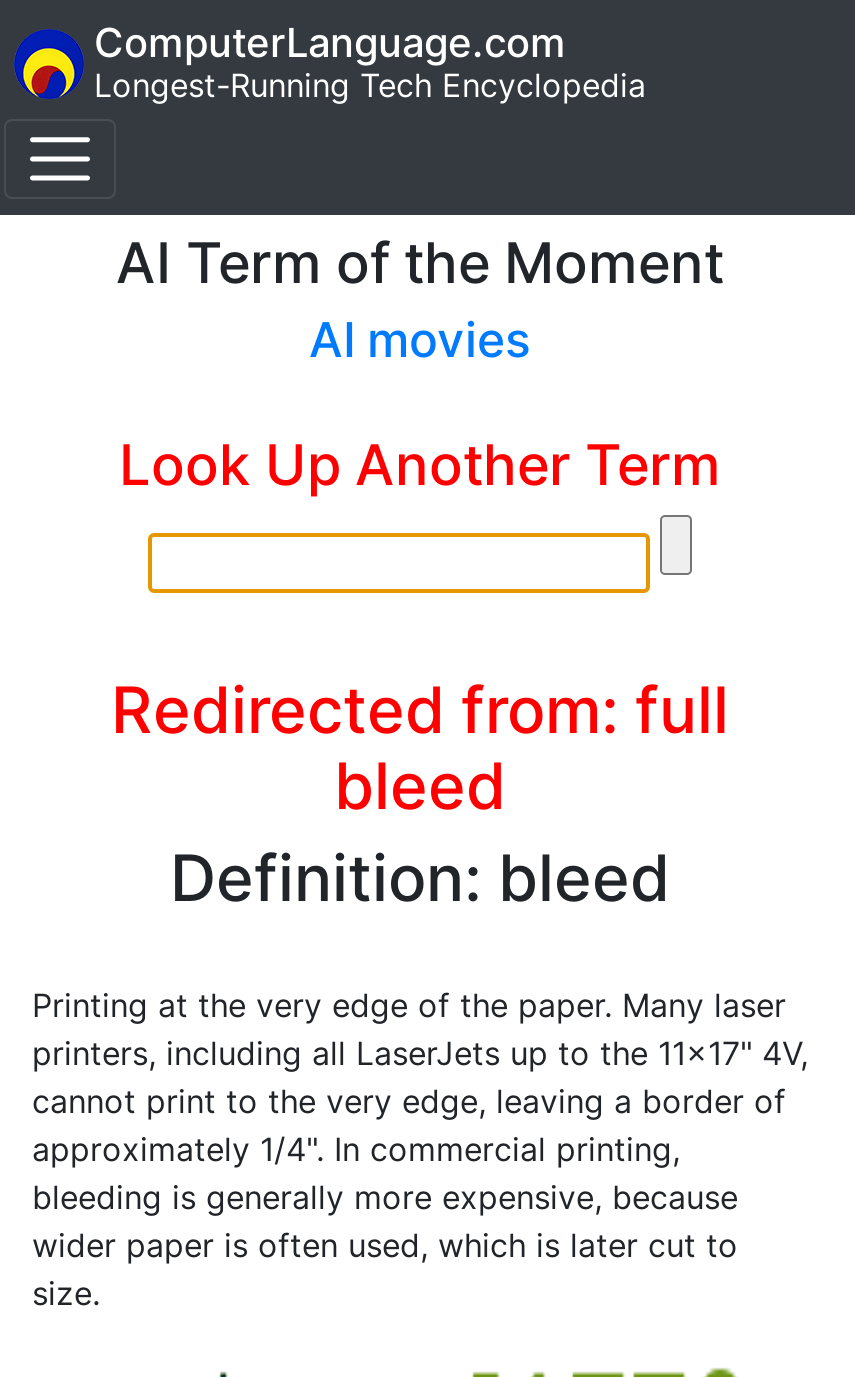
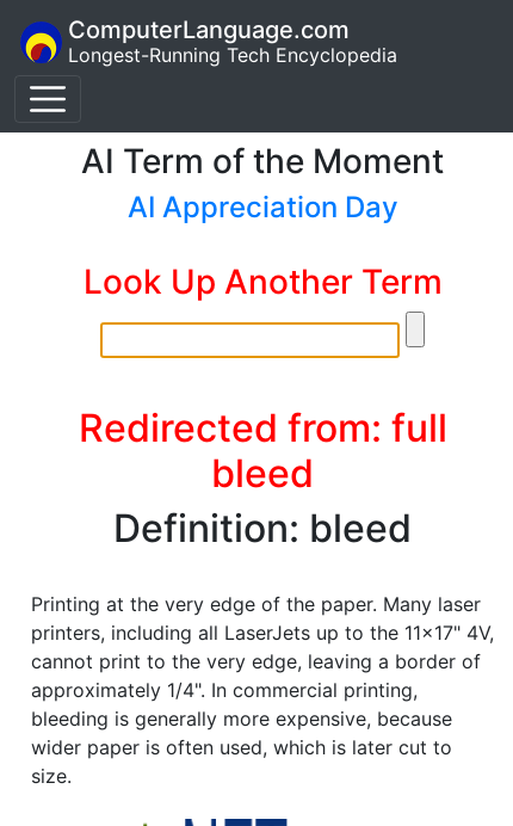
[309,311,531,369] AI movies -> [127,190,398,224] AI Appreciation Day

